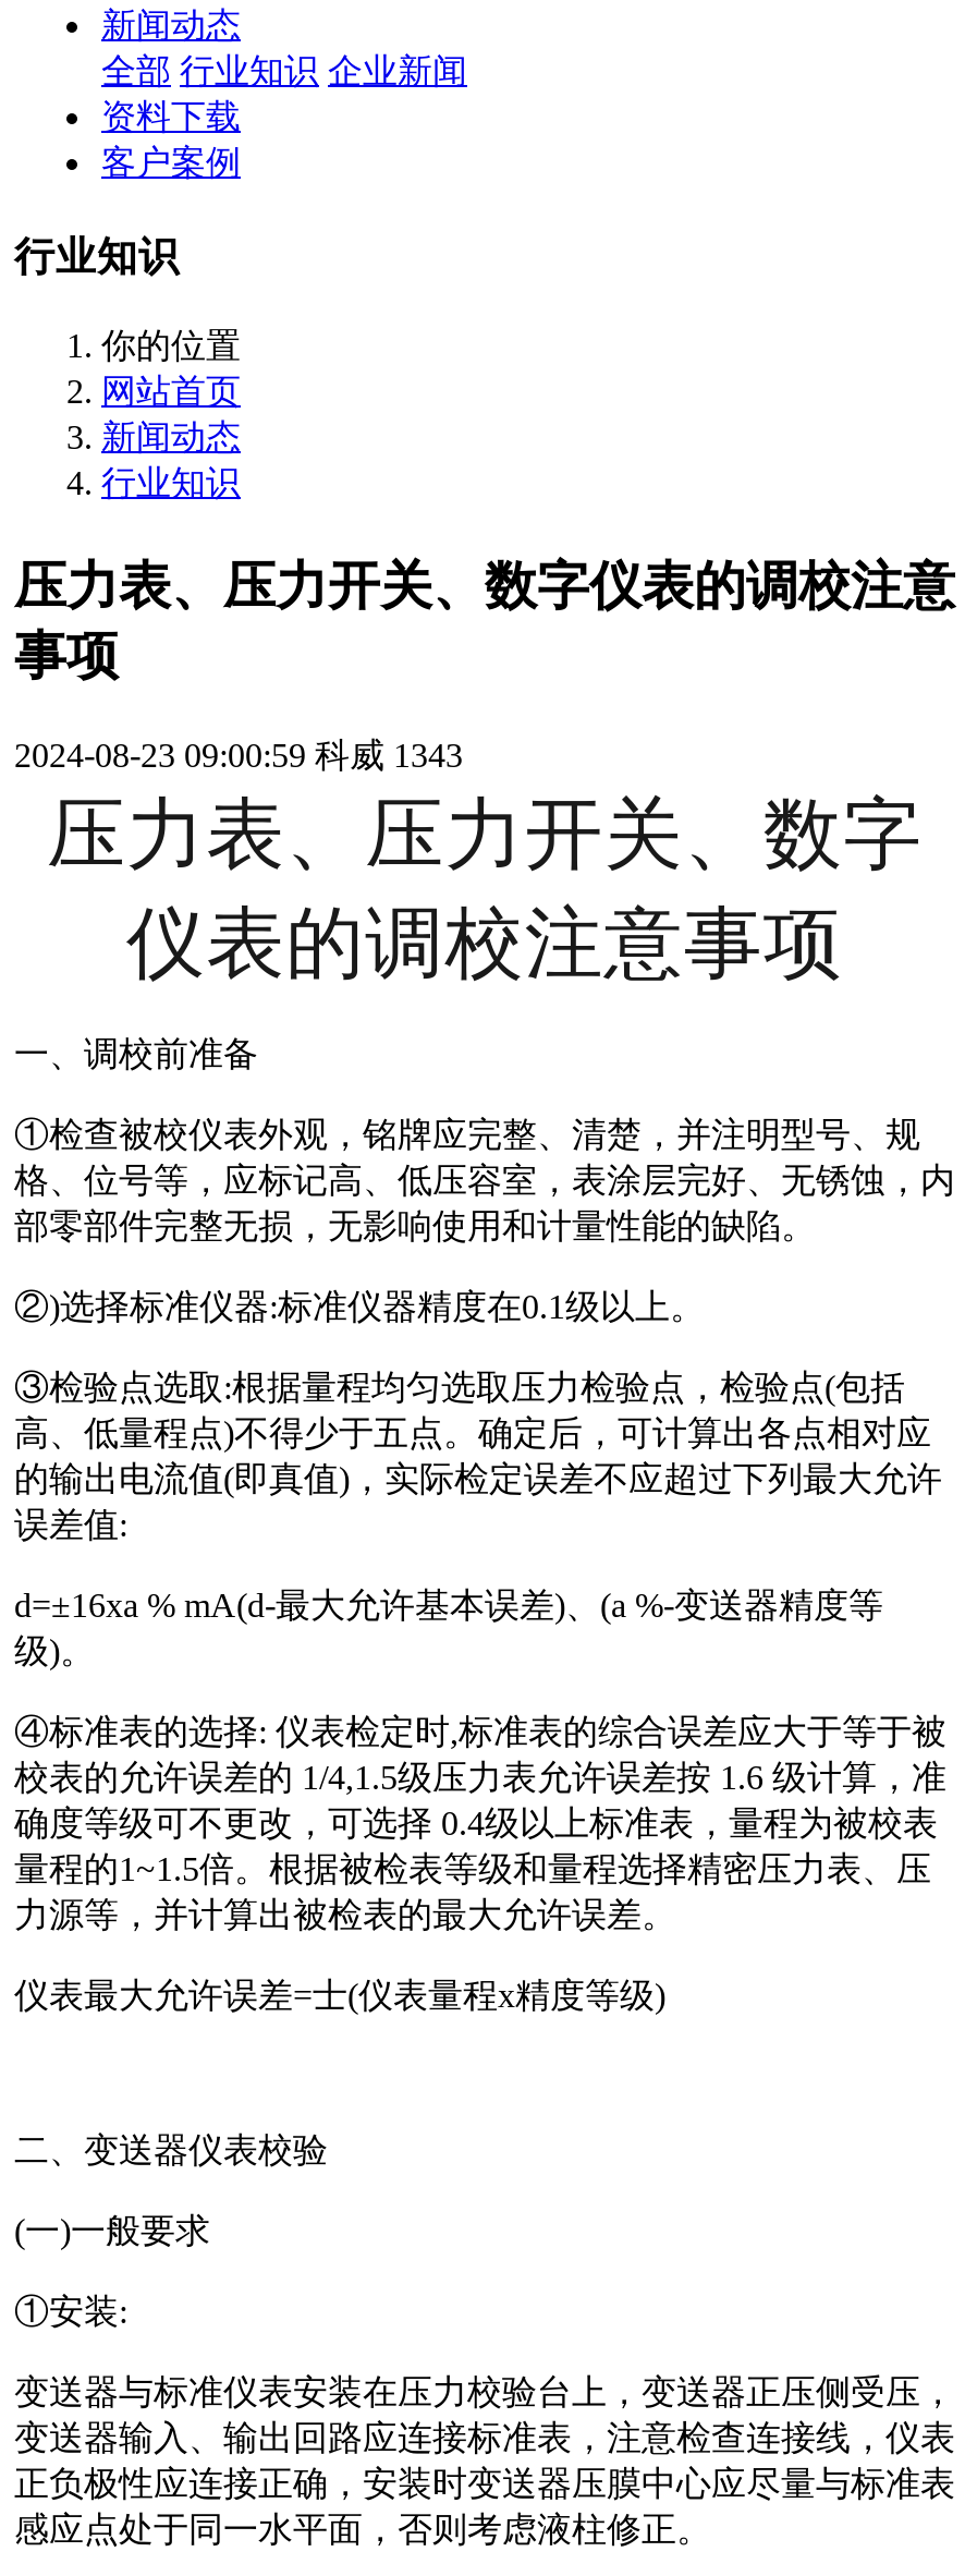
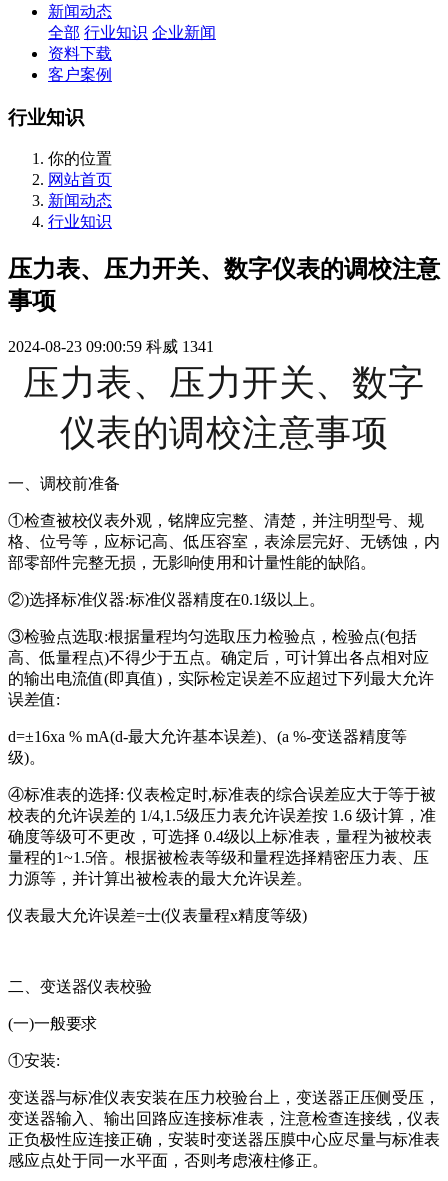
[14,737,463,774] 2024-08-23 09:00:59 科威 1343 -> [8,338,214,355] 2024-08-23 09:00:59 科威 1341

